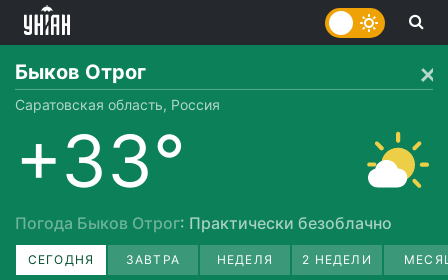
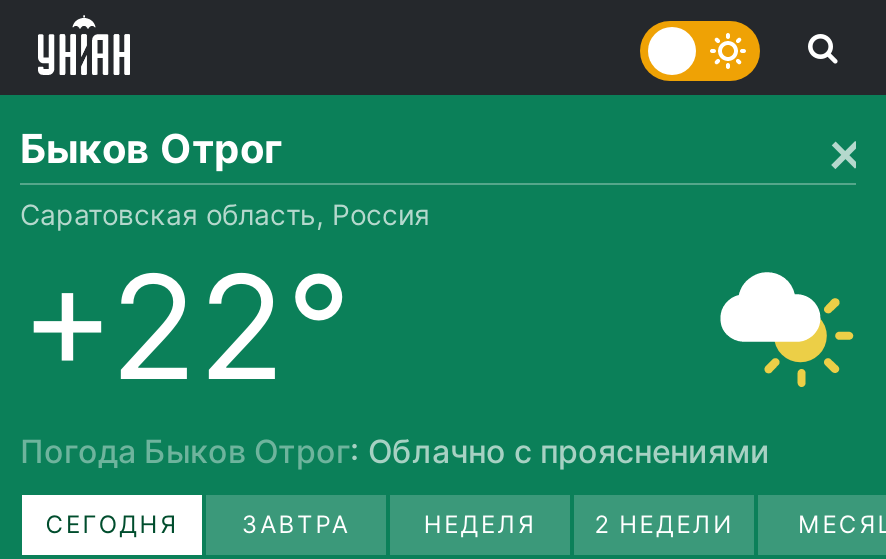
[15,117,431,233] [image] | +33° | Погода Быков Отрог: Практически безоблачно -> [20,239,856,471] [image] | +22° | Погода Быков Отрог: Облачно с прояснениями

